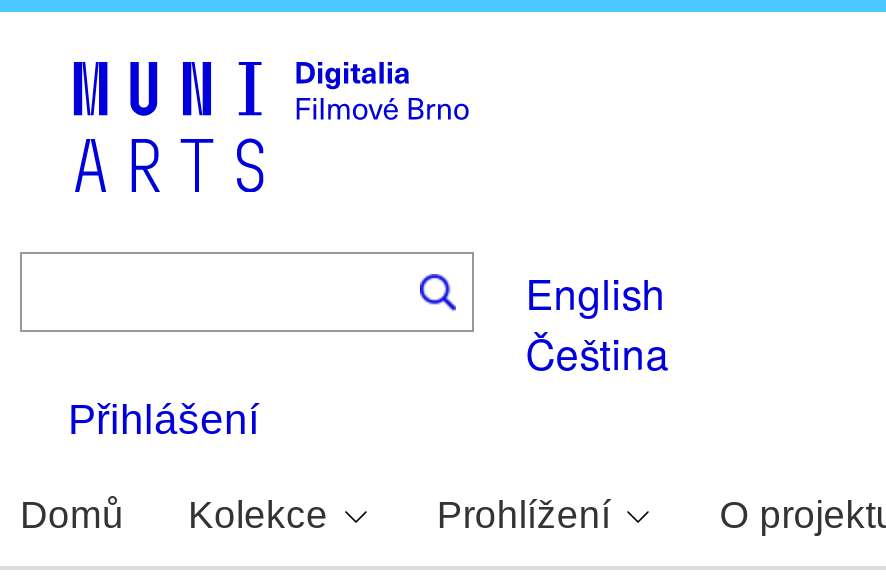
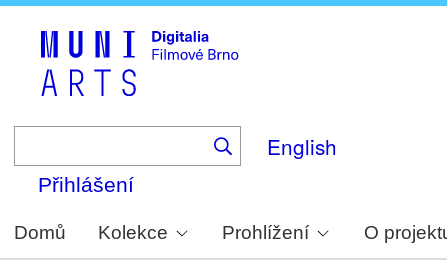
[526,322,670,382] Čeština -> none

